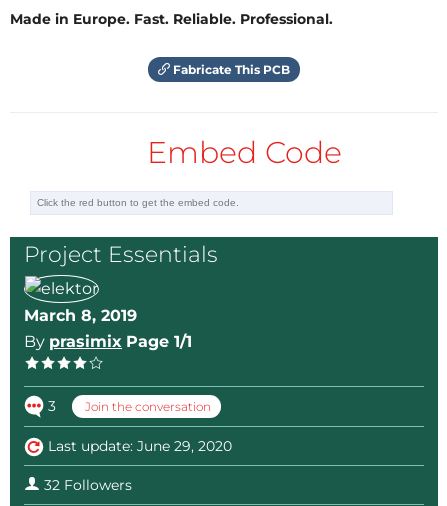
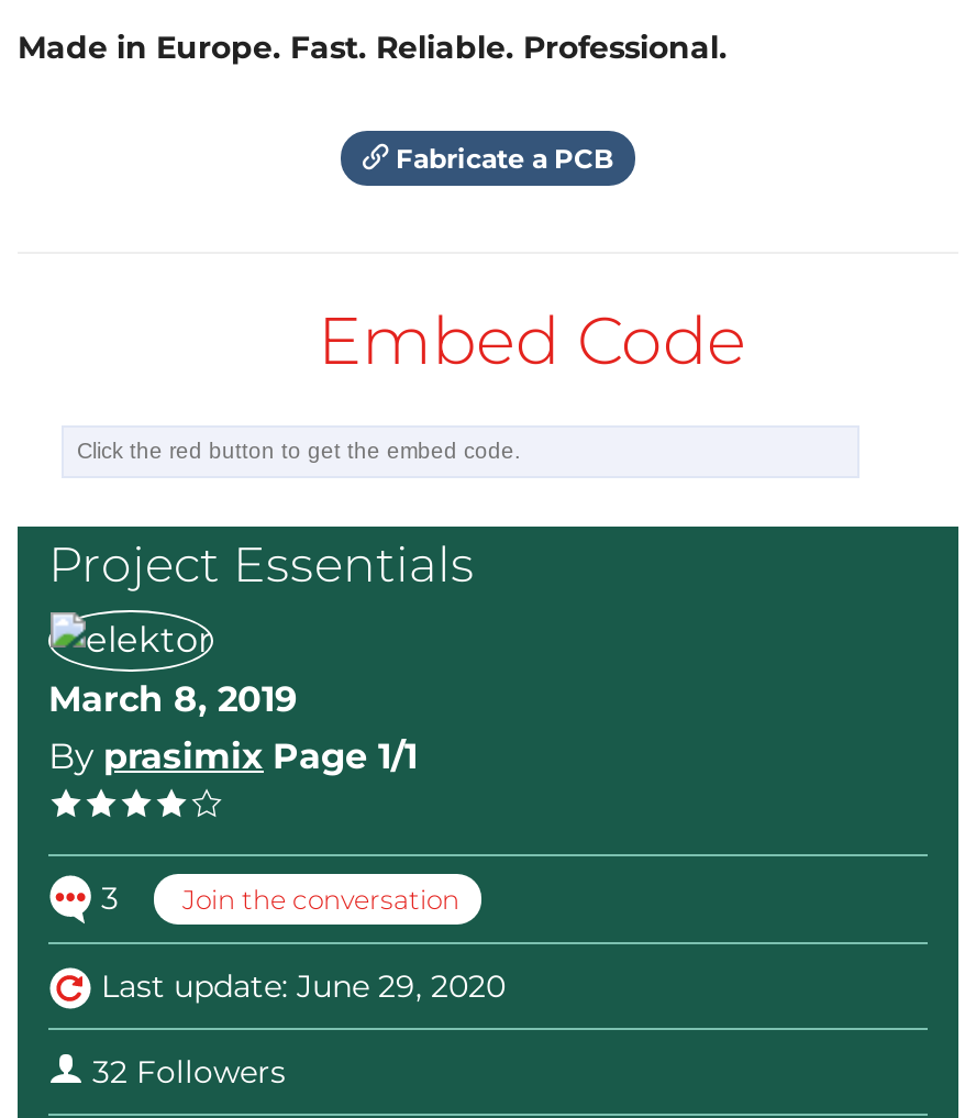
[170,62,290,77] Fabricate This PCB -> [389,142,613,175] Fabricate a PCB

